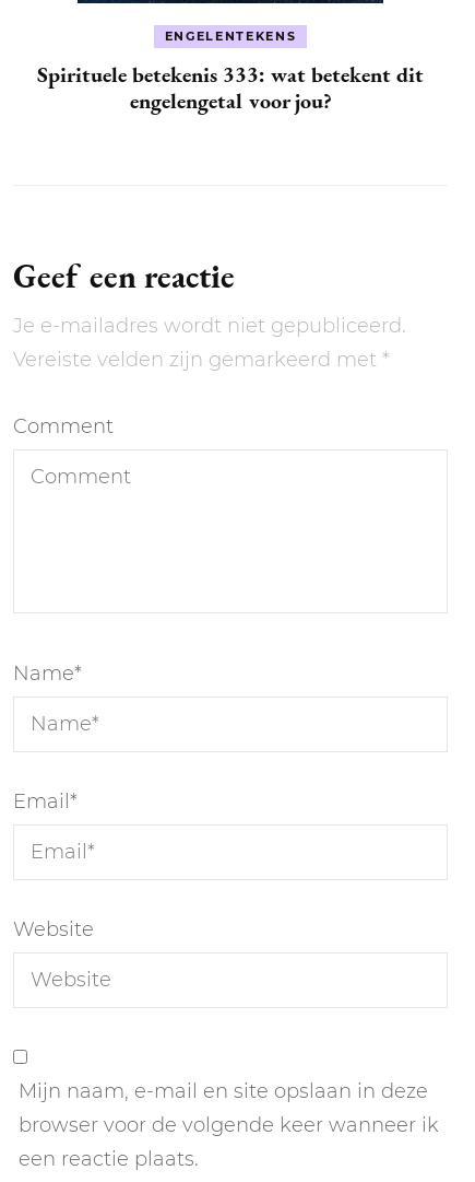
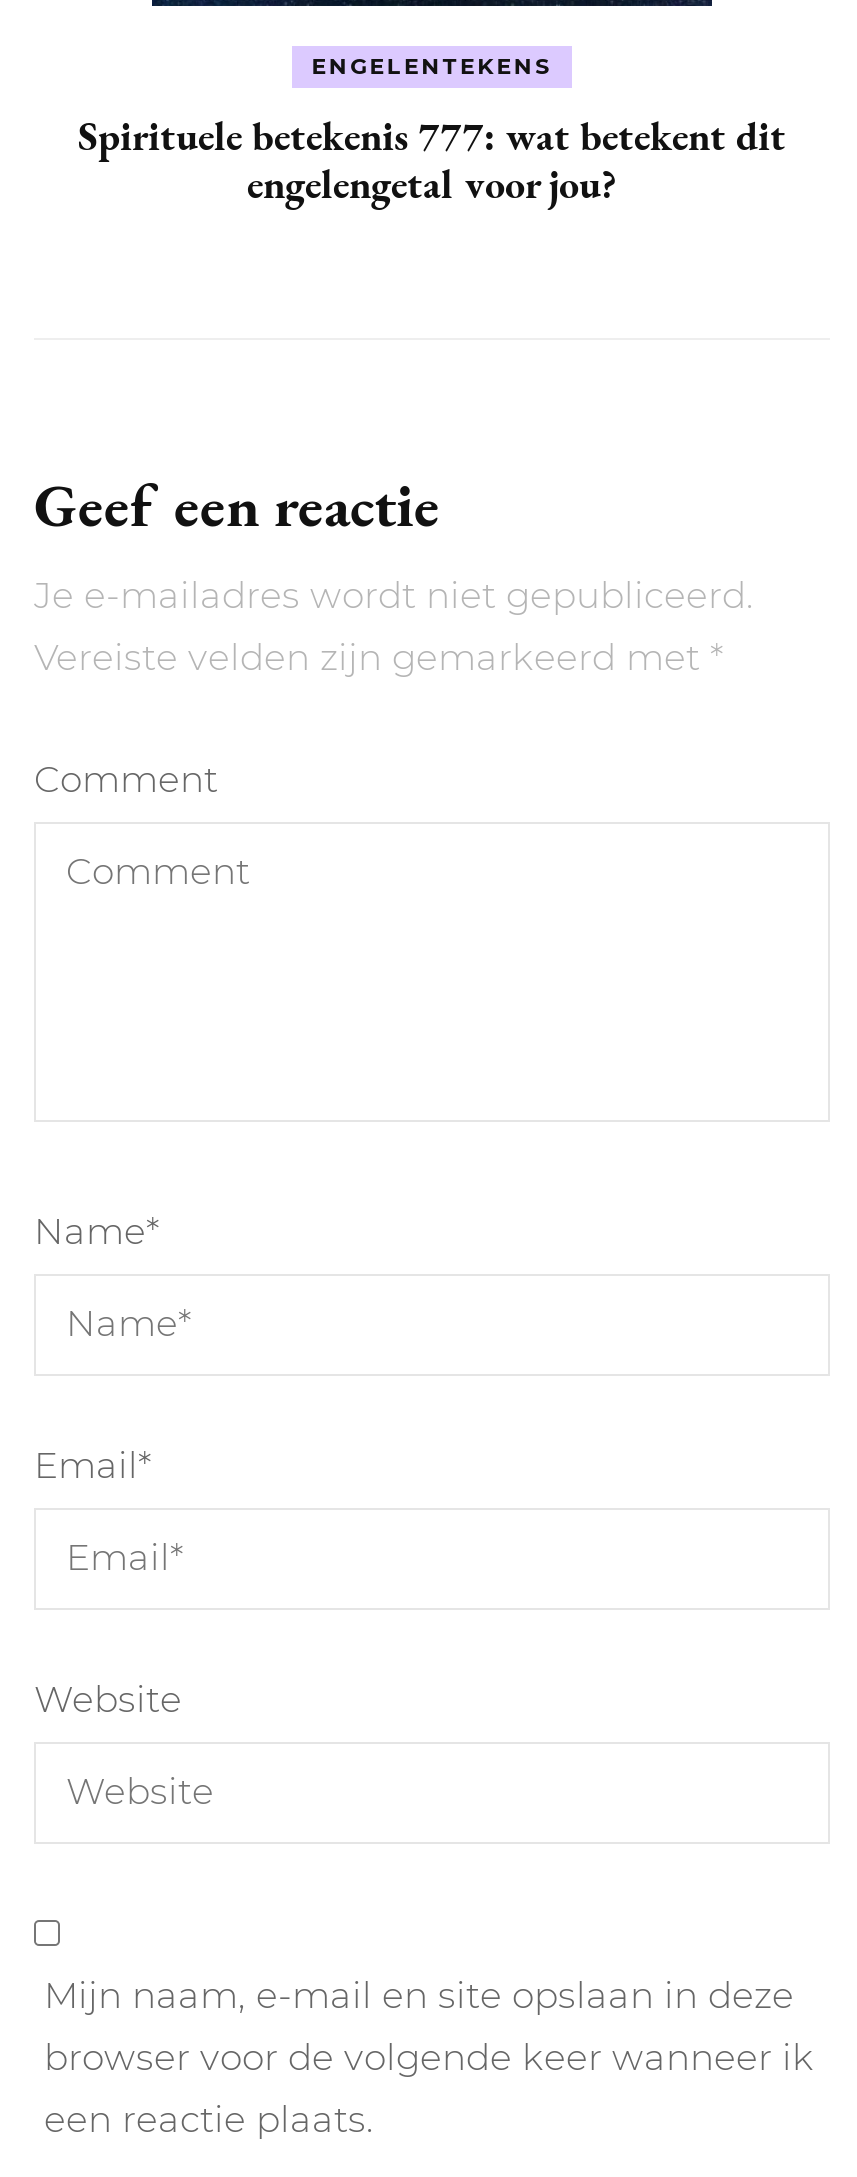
[37,60,424,88] Spirituele betekenis 333: wat betekent dit -> [78,109,786,161] Spirituele betekenis 777: wat betekent dit

